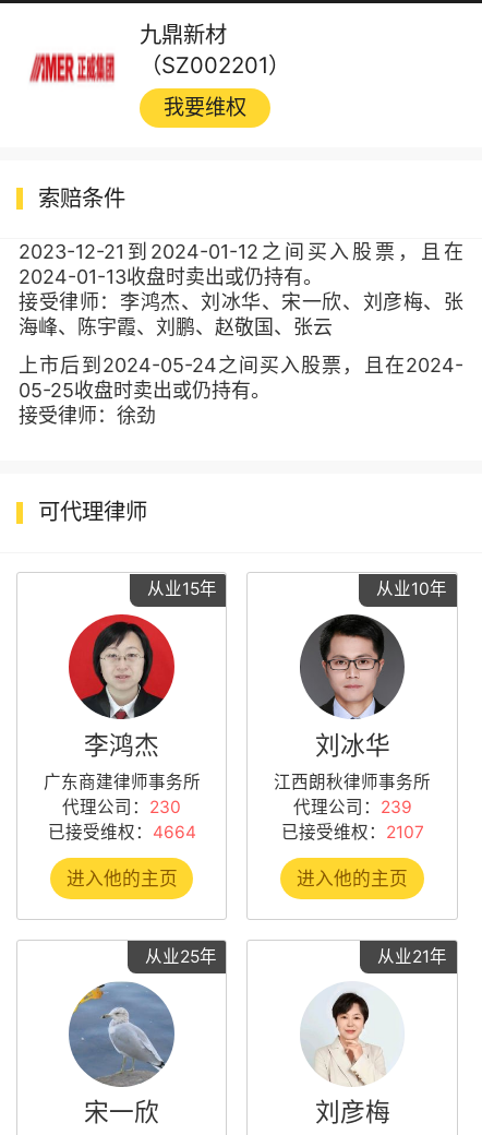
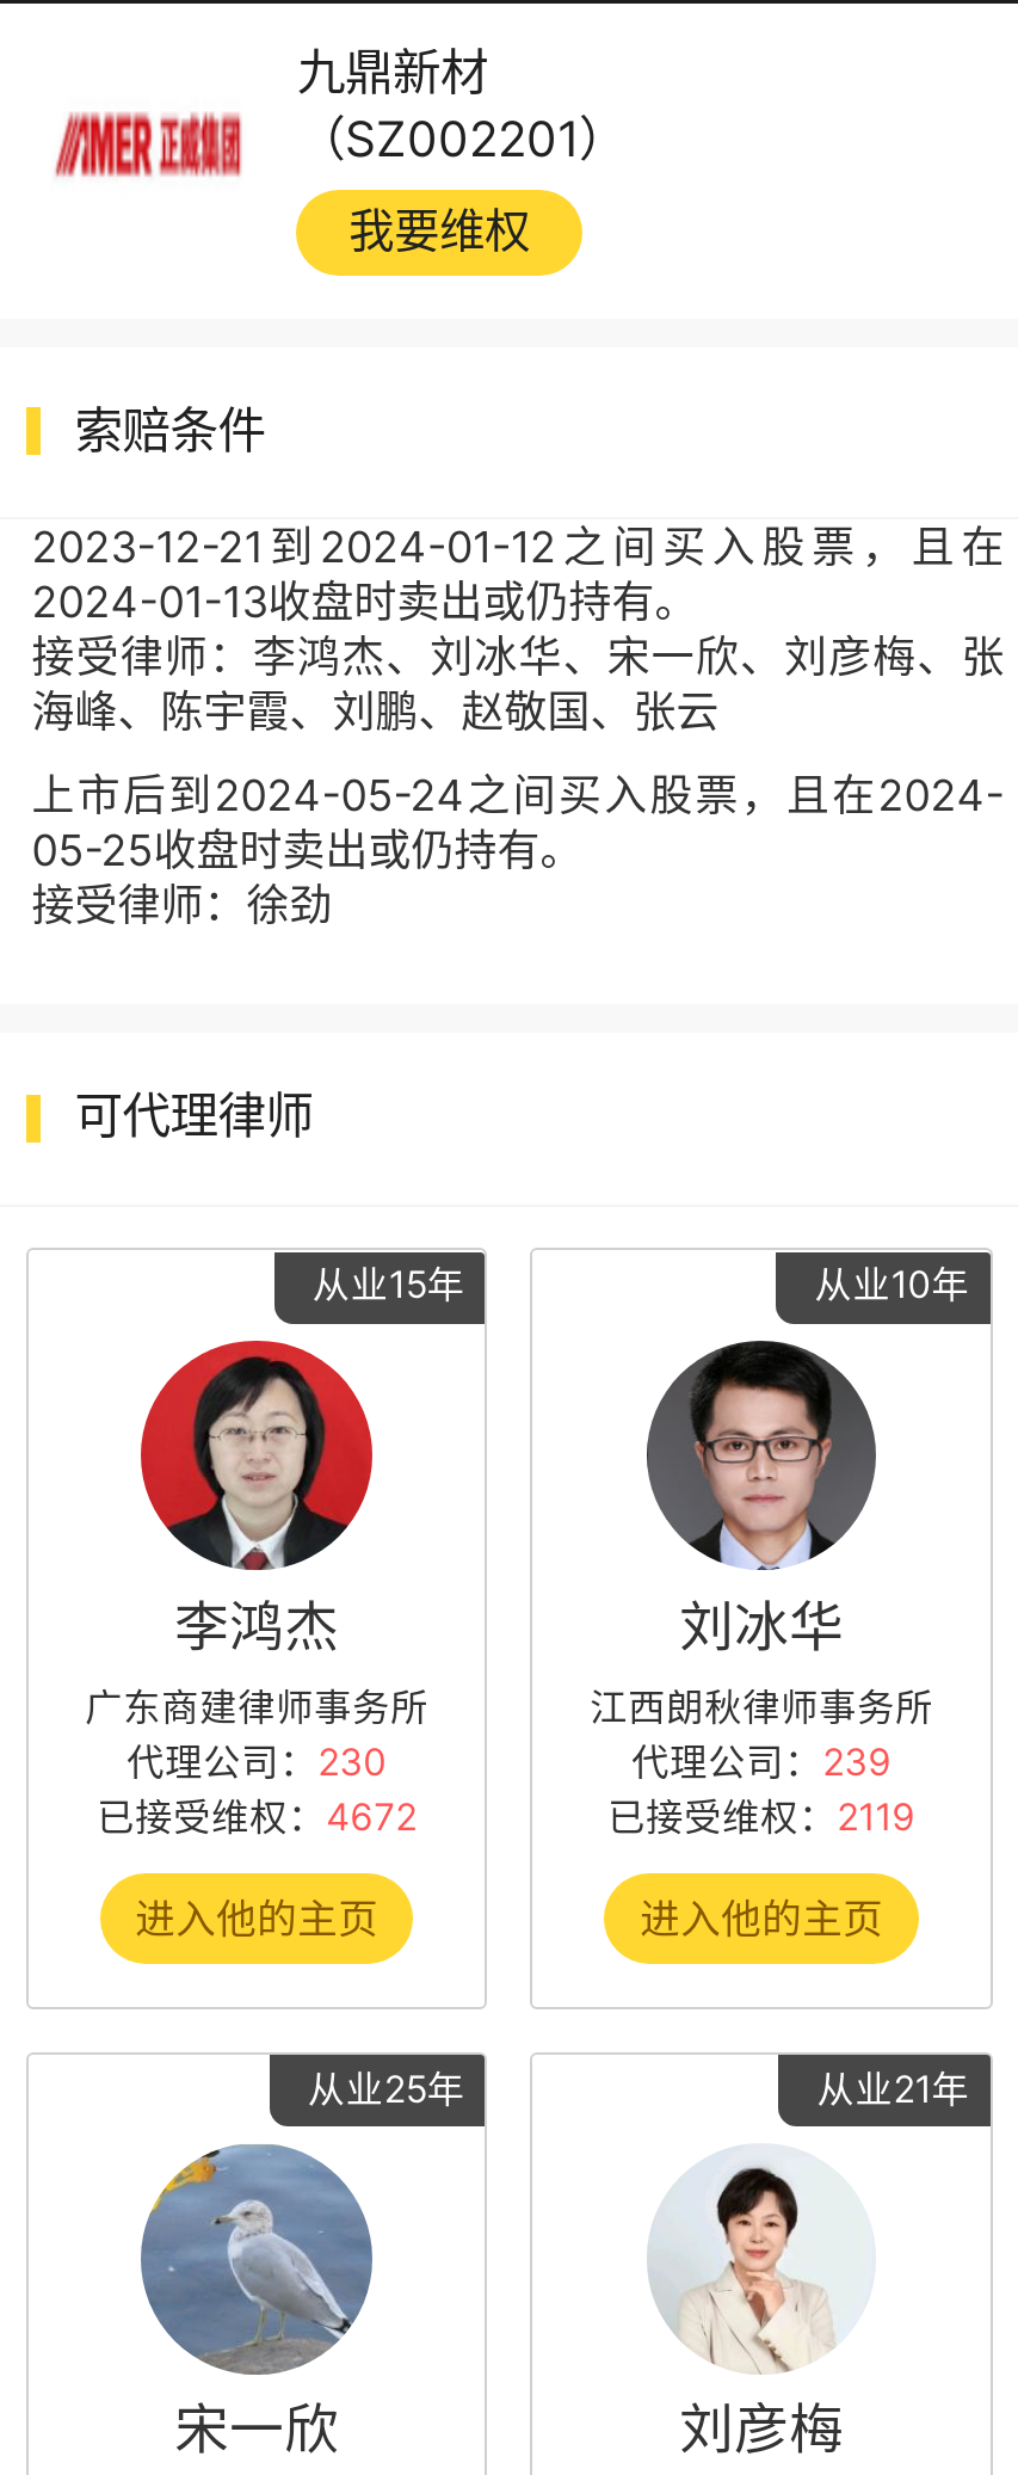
[48,822,196,842] 已接受维权：4664 -> [97,1794,417,1839] 已接受维权：4672
[281,822,424,842] 已接受维权：2107 -> [608,1794,916,1839] 已接受维权：2119

